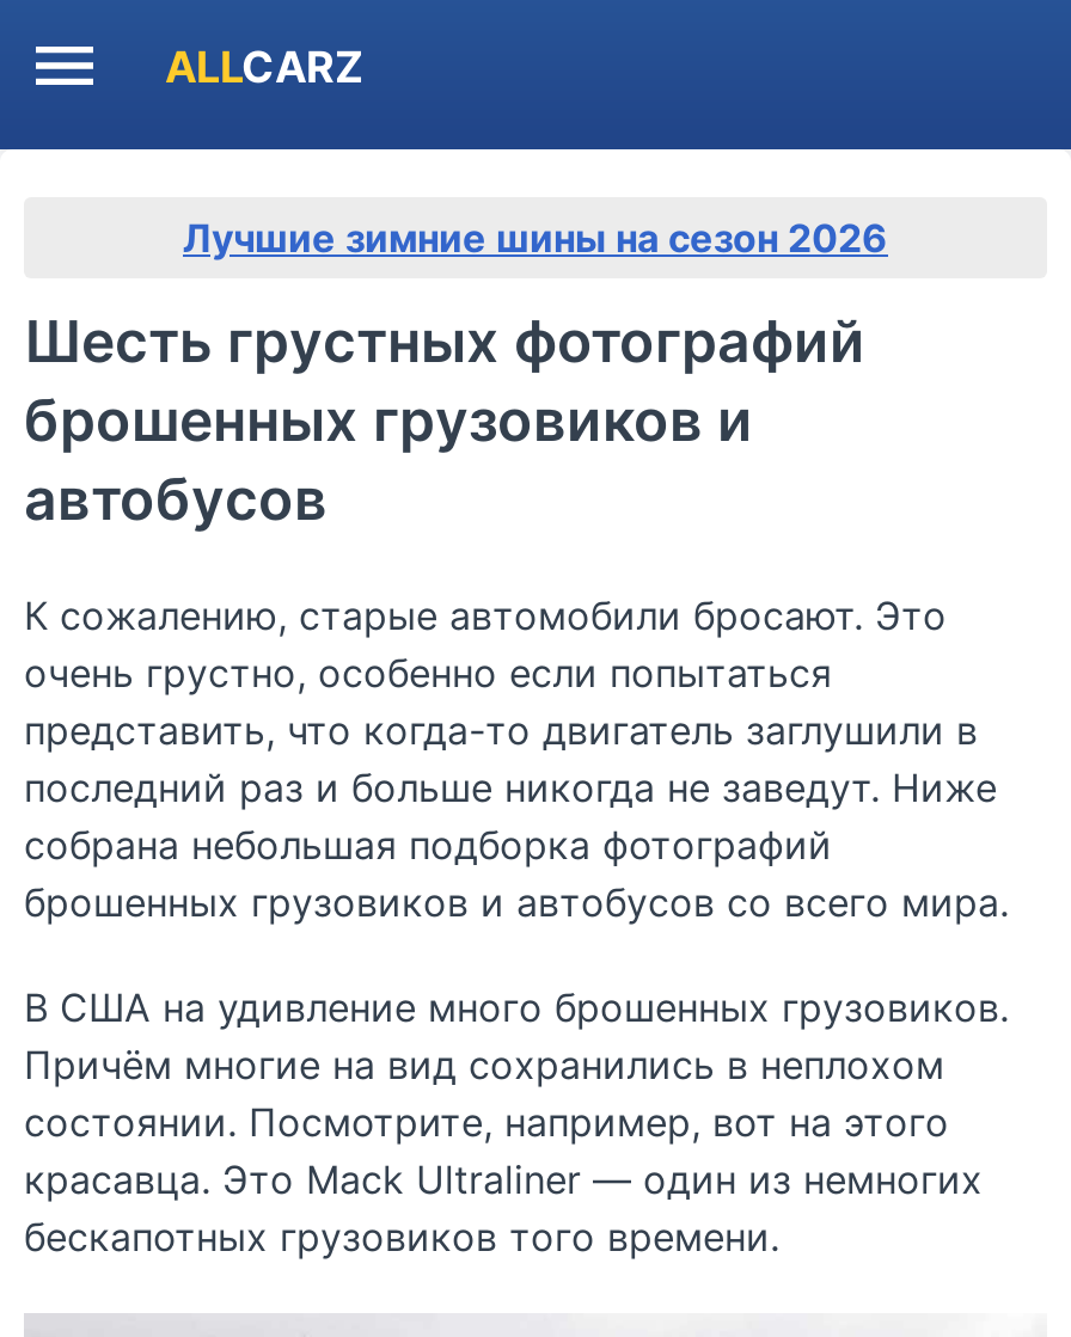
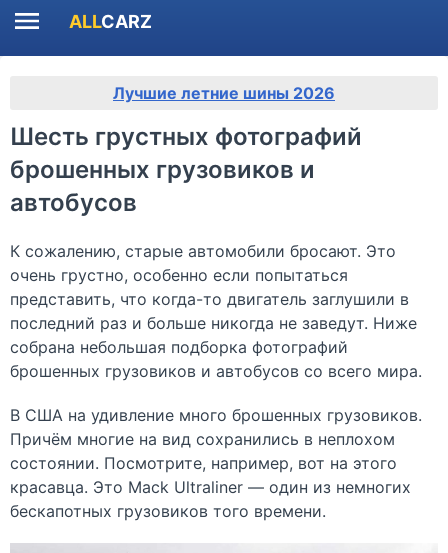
[183,214,888,262] Лучшие зимние шины на сезон 2026 -> [113,83,335,103] Лучшие летние шины 2026

